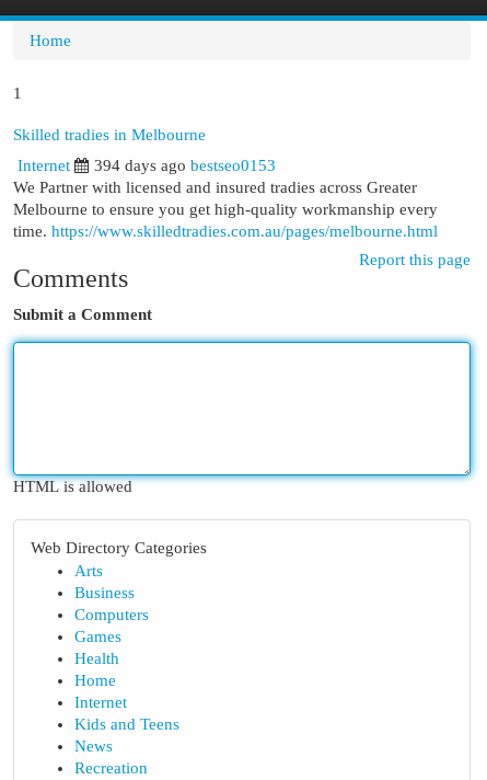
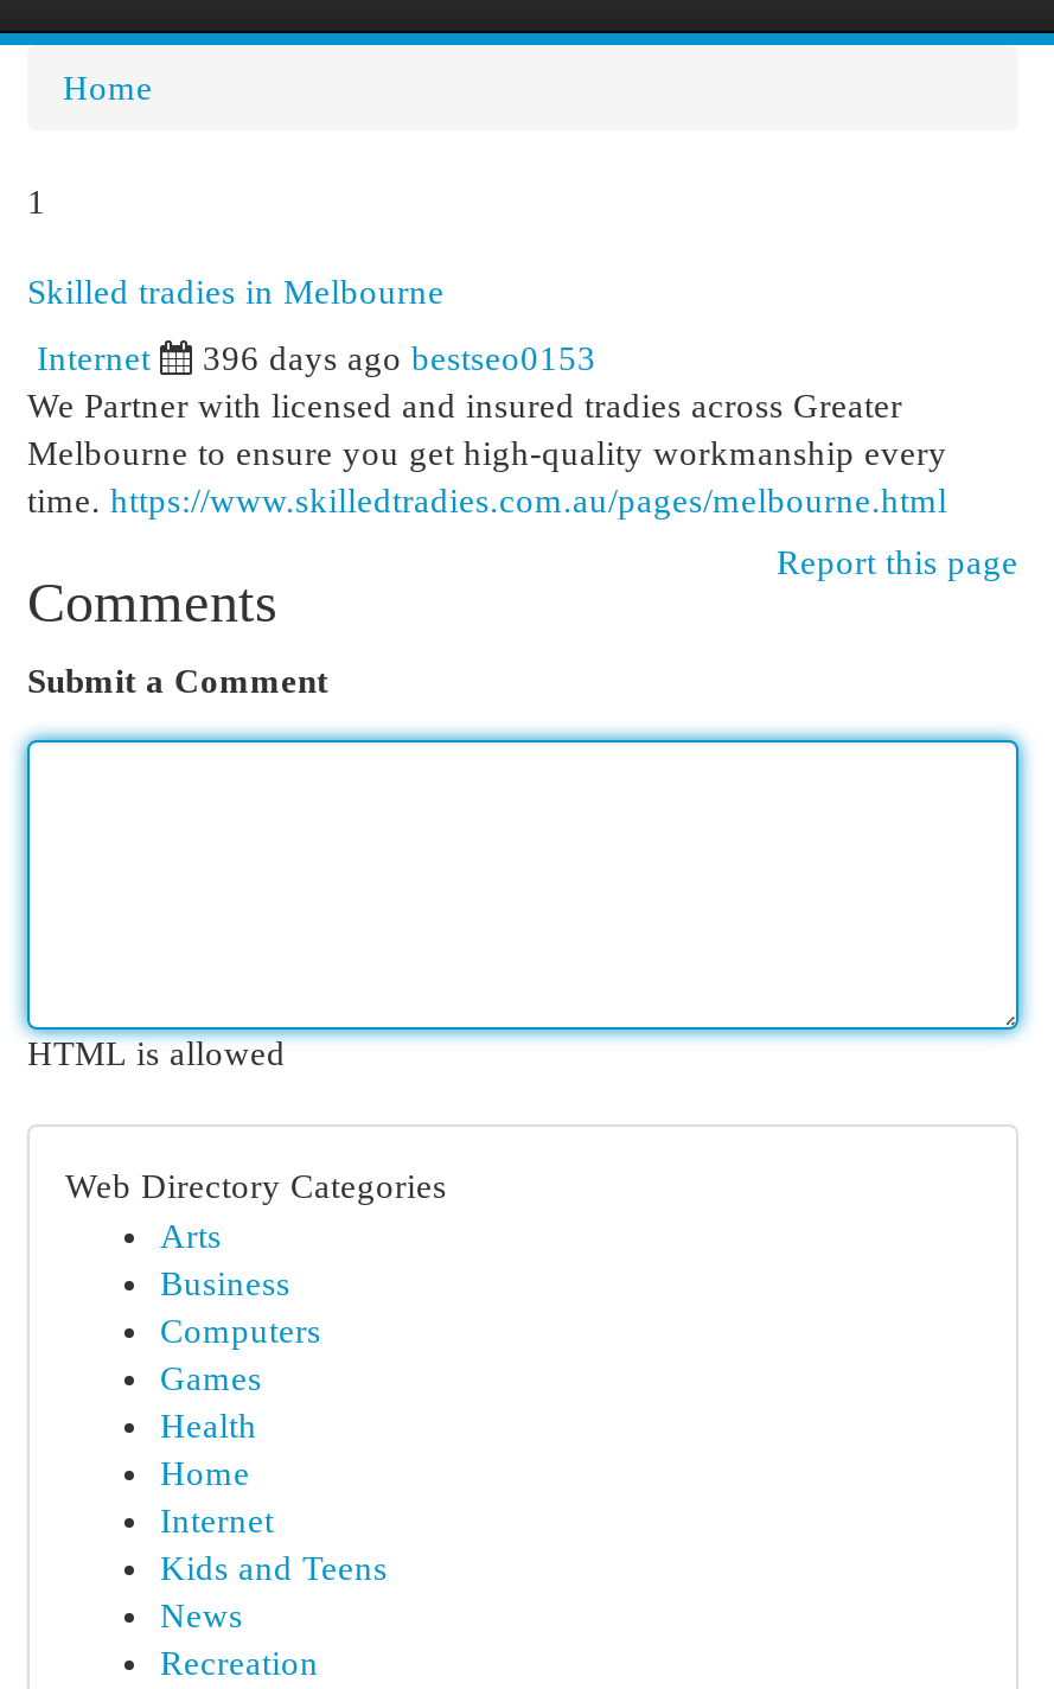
[94,157,276,174] 394 days ago bestseo0153 -> [203,339,596,377] 396 days ago bestseo0153

